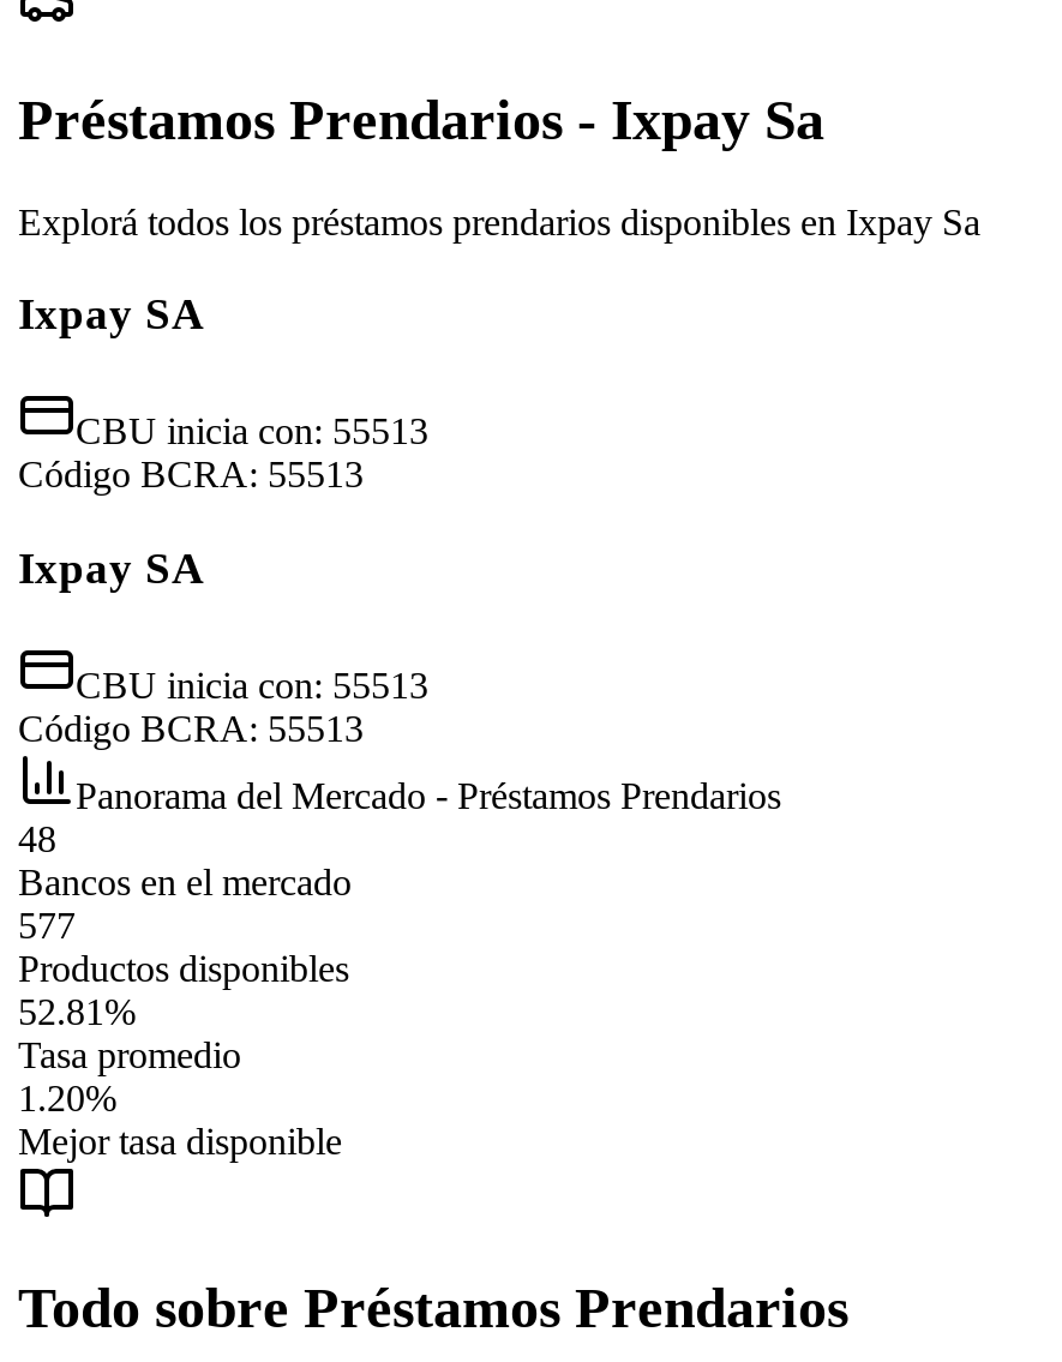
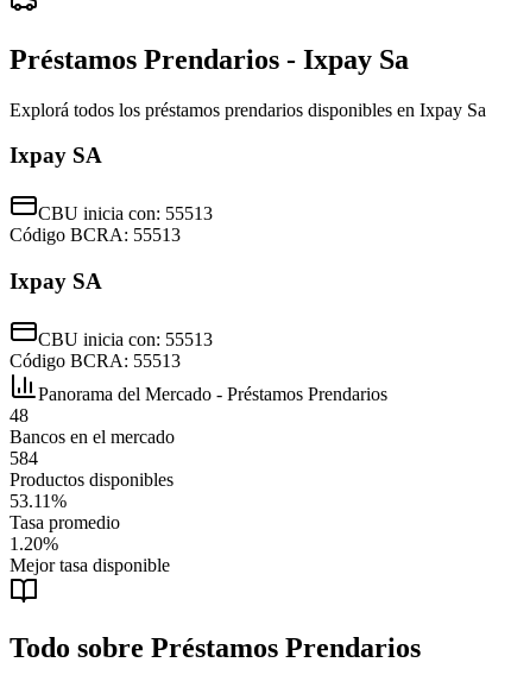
[18,904,76,944] 577 -> [10,447,38,468] 584
[18,990,136,1031] 52.81% -> [10,490,67,510] 53.11%

